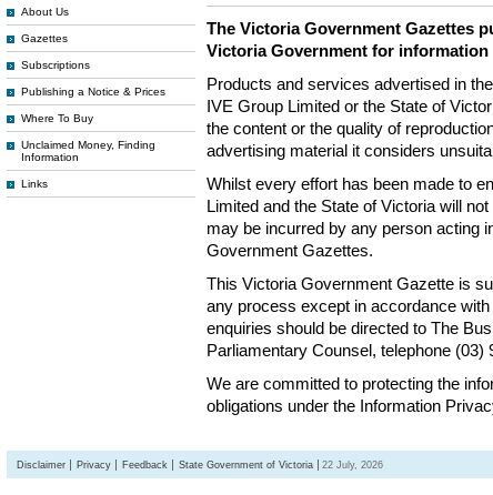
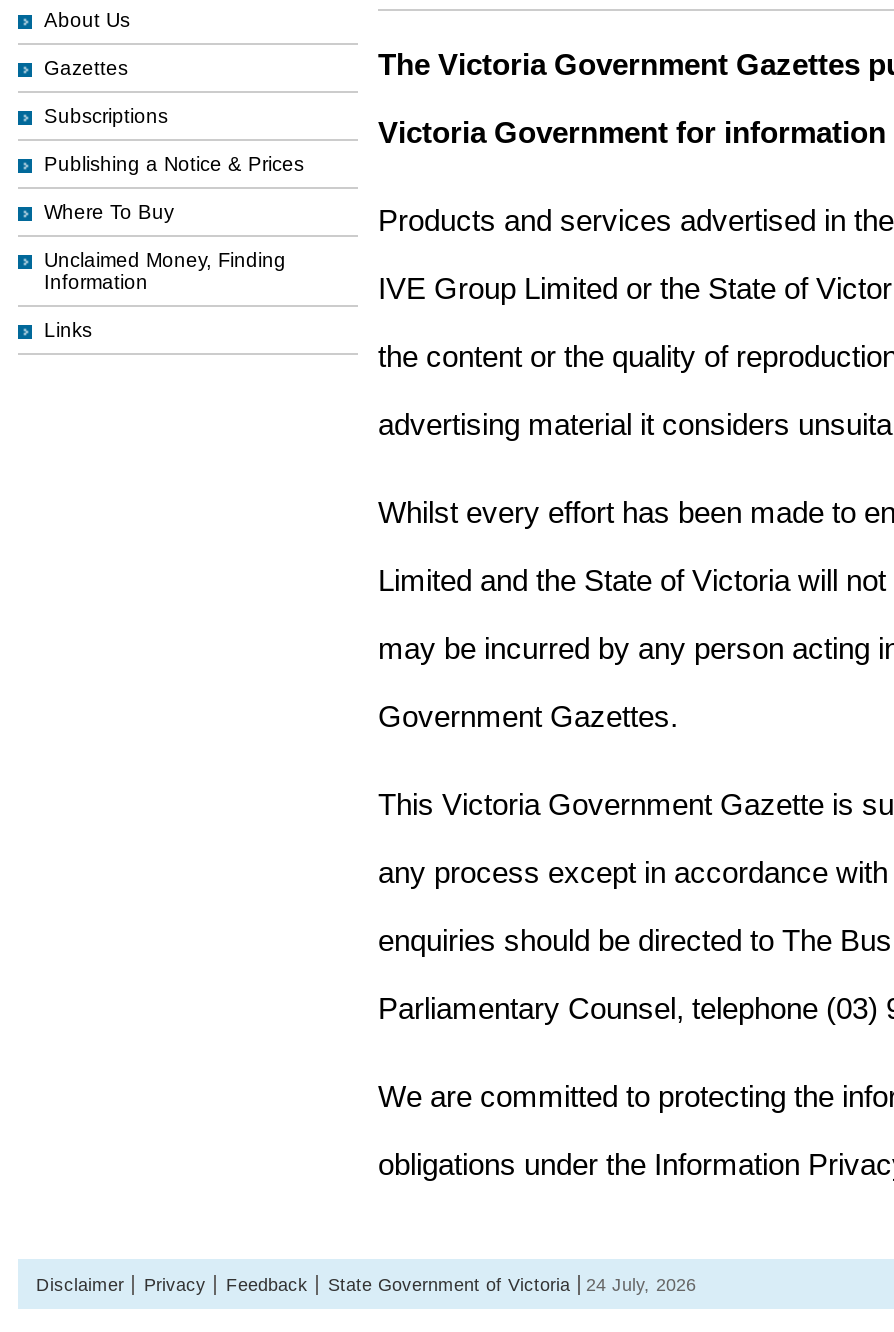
[17,459,383,471] Disclaimer Privacy Feedback State Government of Victoria 22 July, 2026 -> [36,1275,696,1295] Disclaimer Privacy Feedback State Government of Victoria 24 July, 2026

